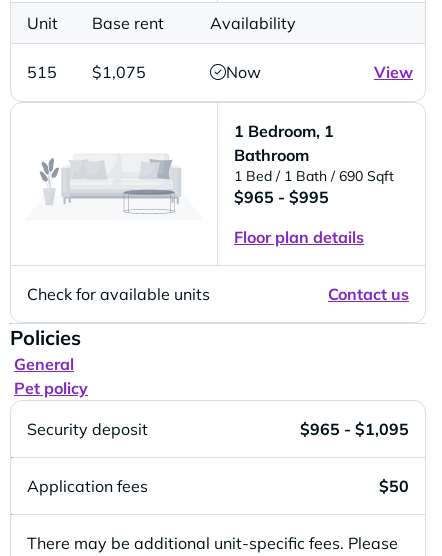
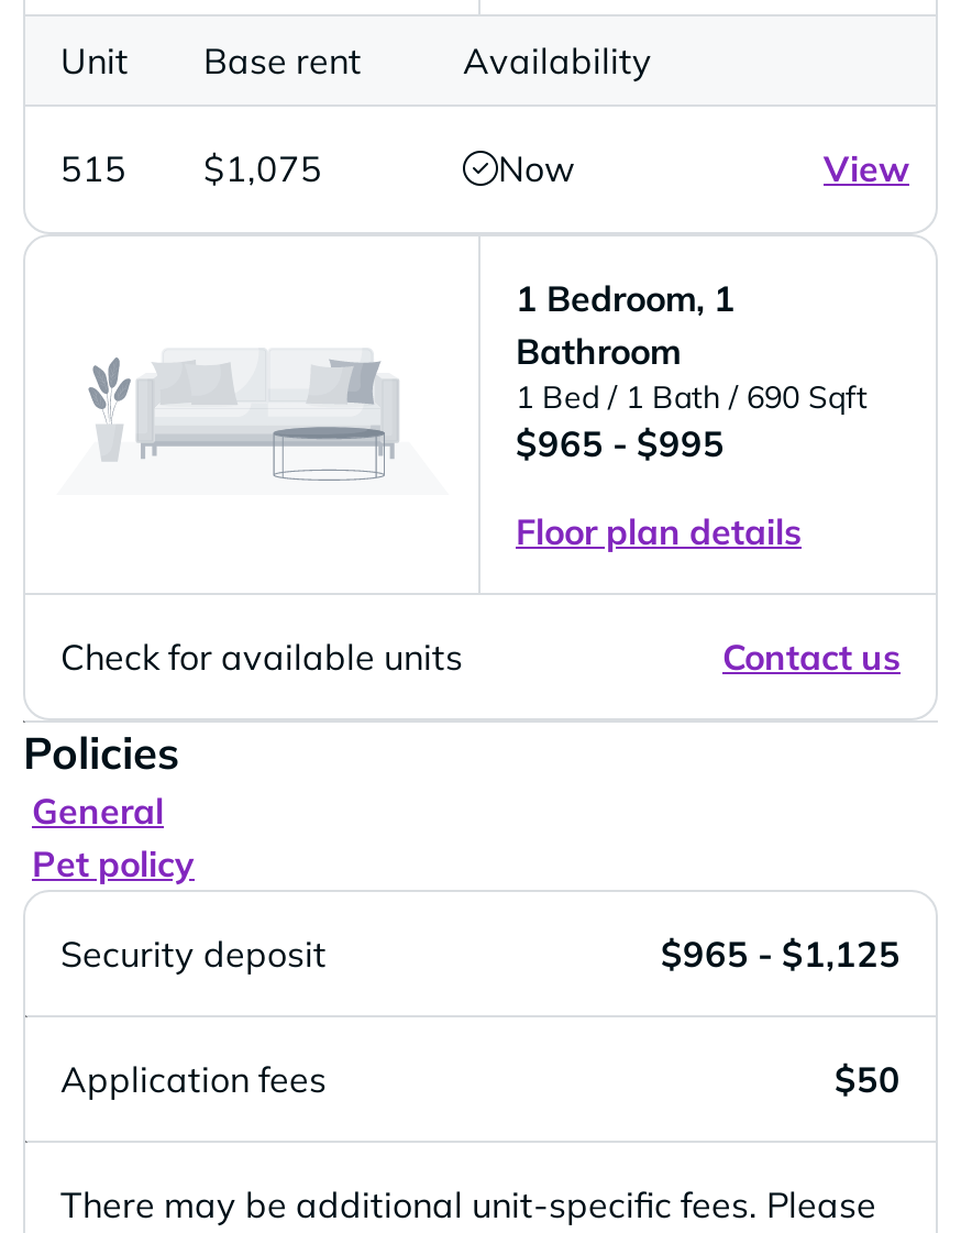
[300,419,409,439] $965 - $1,095 -> [661,932,901,976] $965 - $1,125

